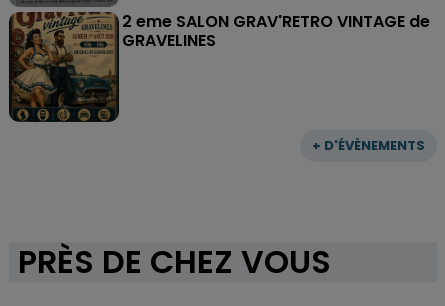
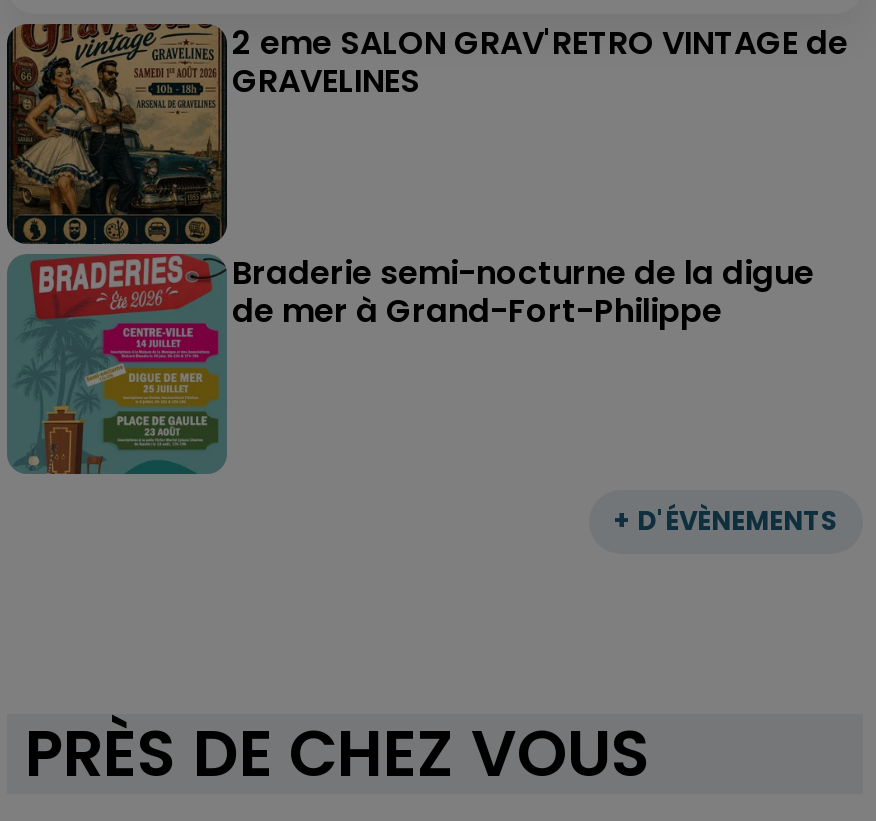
none -> [9,250,814,476] [image] | Braderie semi-nocturne de la digue | de mer à Grand-Fort-Philippe

